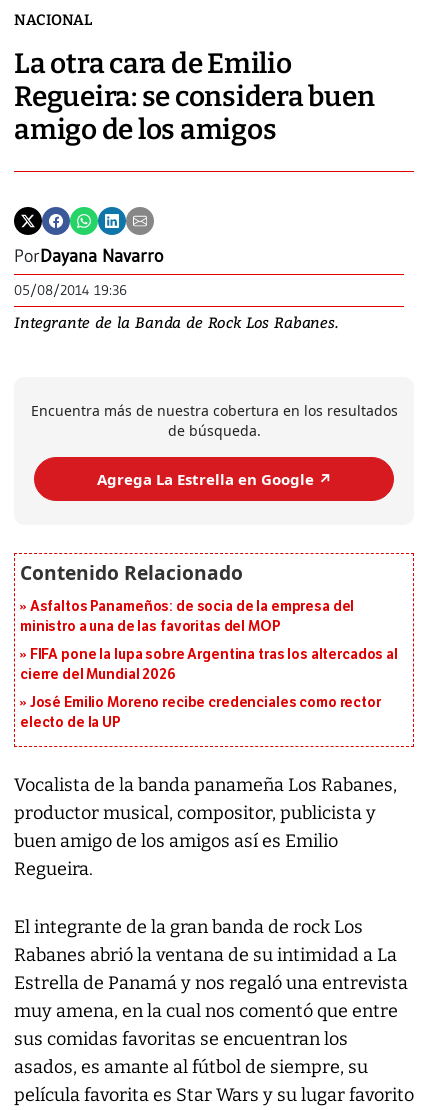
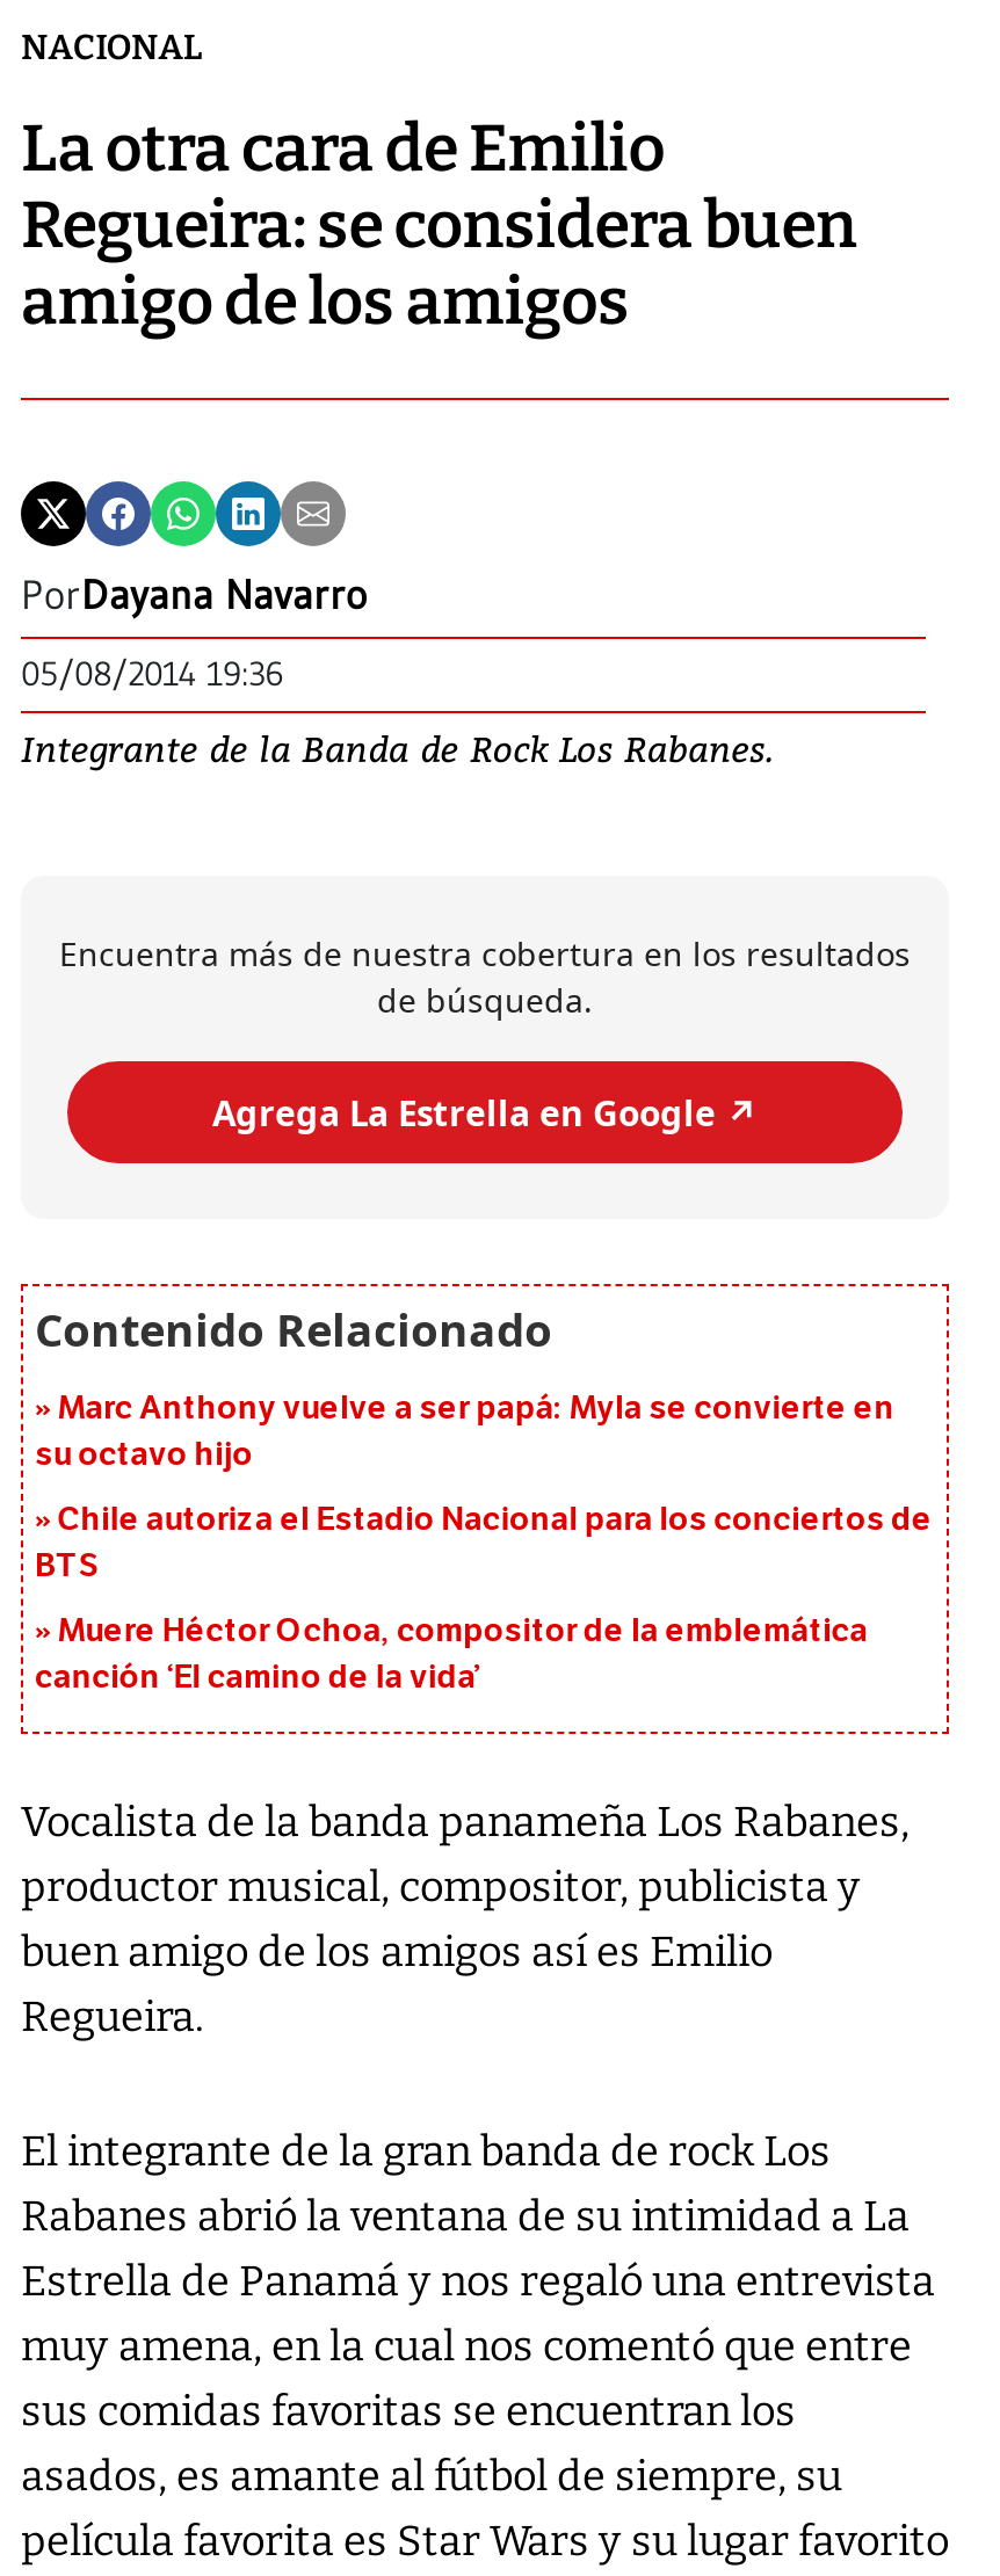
[20,598,354,635] Asfaltos Panameños: de socia de la empresa del | ministro a una de las favoritas del MOP -> [35,1389,894,1475] Marc Anthony vuelve a ser papá: Myla se convierte en | su octavo hijo
[20,646,398,683] FIFA pone la lupa sobre Argentina tras los altercados al | cierre del Mundial 2026 -> [35,1501,932,1587] Chile autoriza el Estadio Nacional para los conciertos de | BTS
[20,694,381,731] José Emilio Moreno recibe credenciales como rector | electo de la UP -> [35,1612,868,1698] Muere Héctor Ochoa, compositor de la emblemática | canción ‘El camino de la vida’

